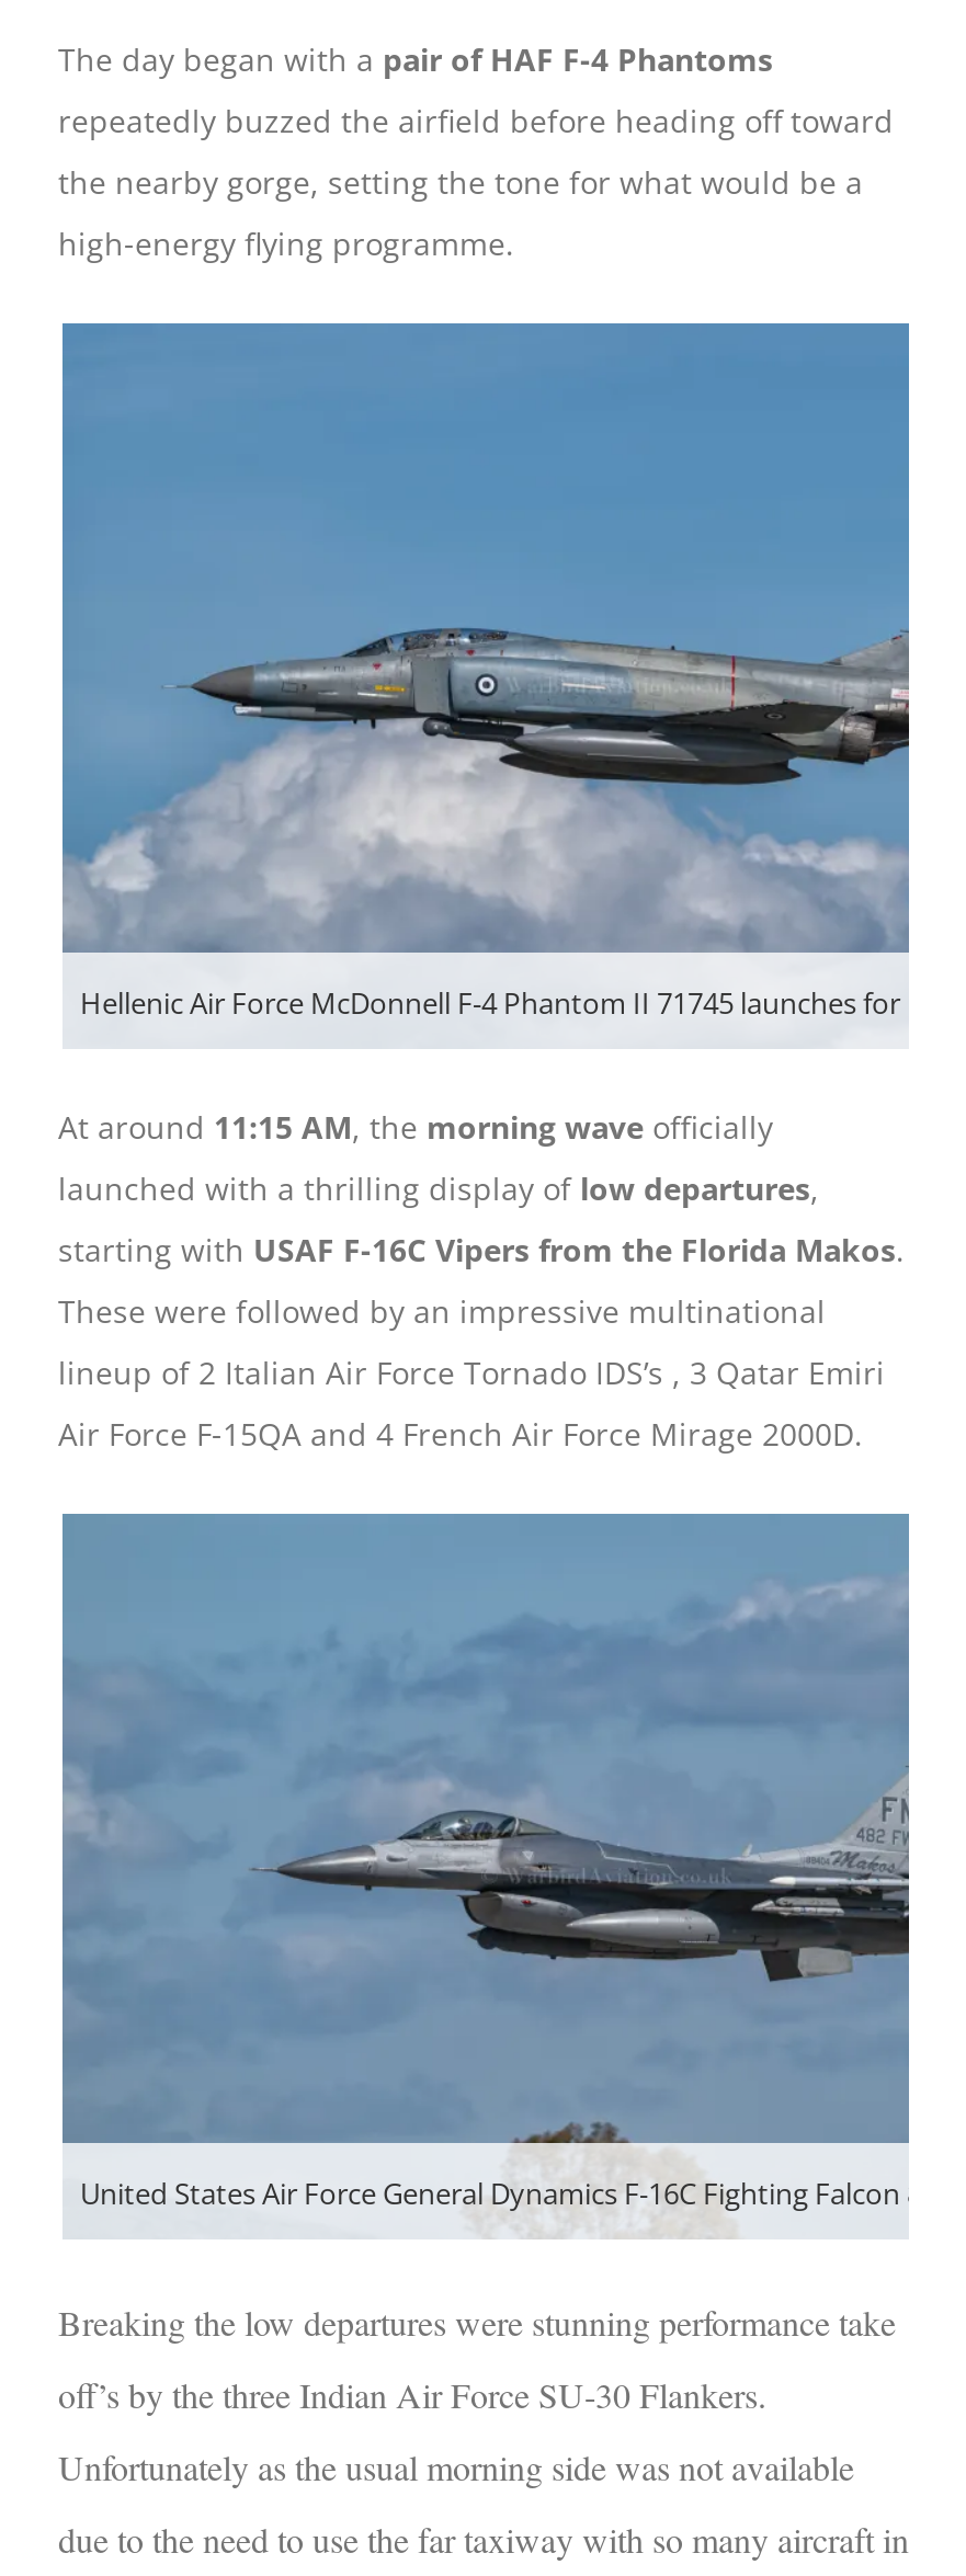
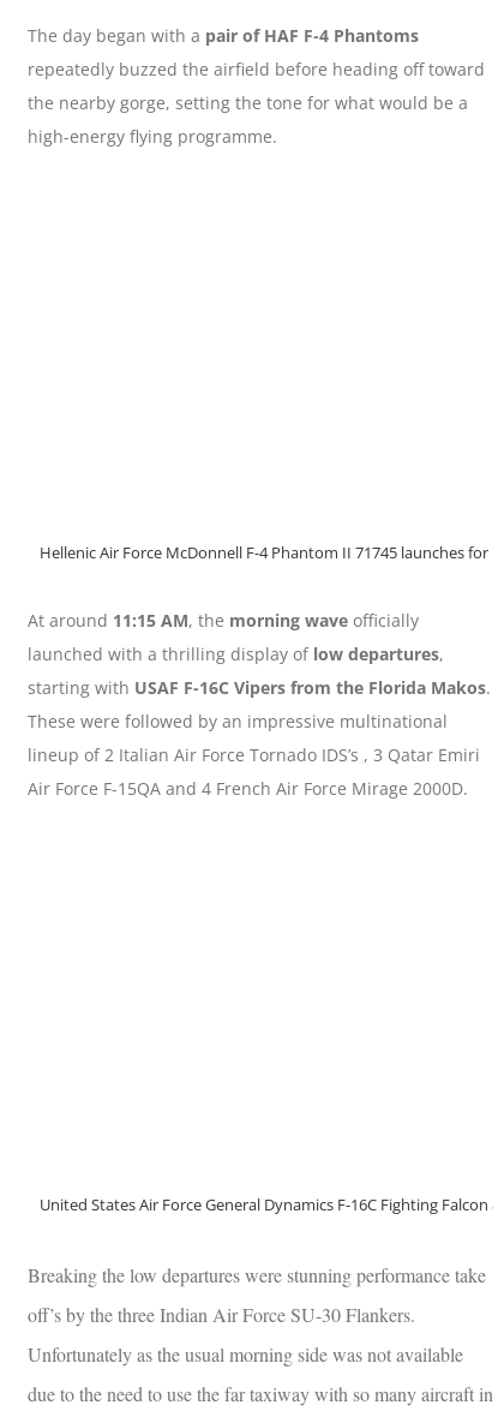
[60,321,911,1047] [image] -> none
[60,1512,911,2239] [image] -> none

